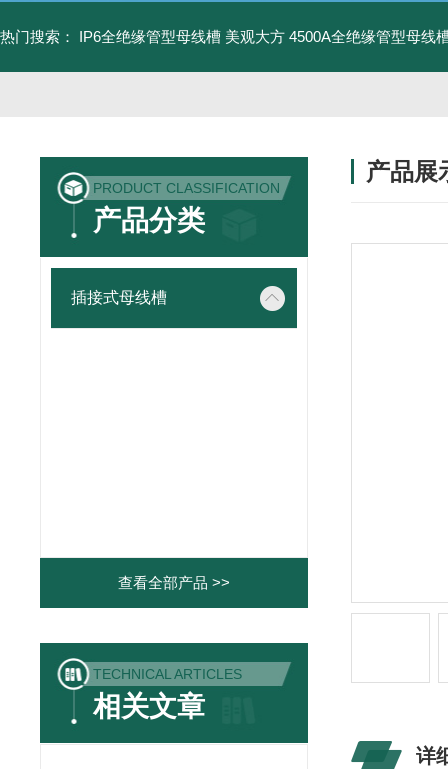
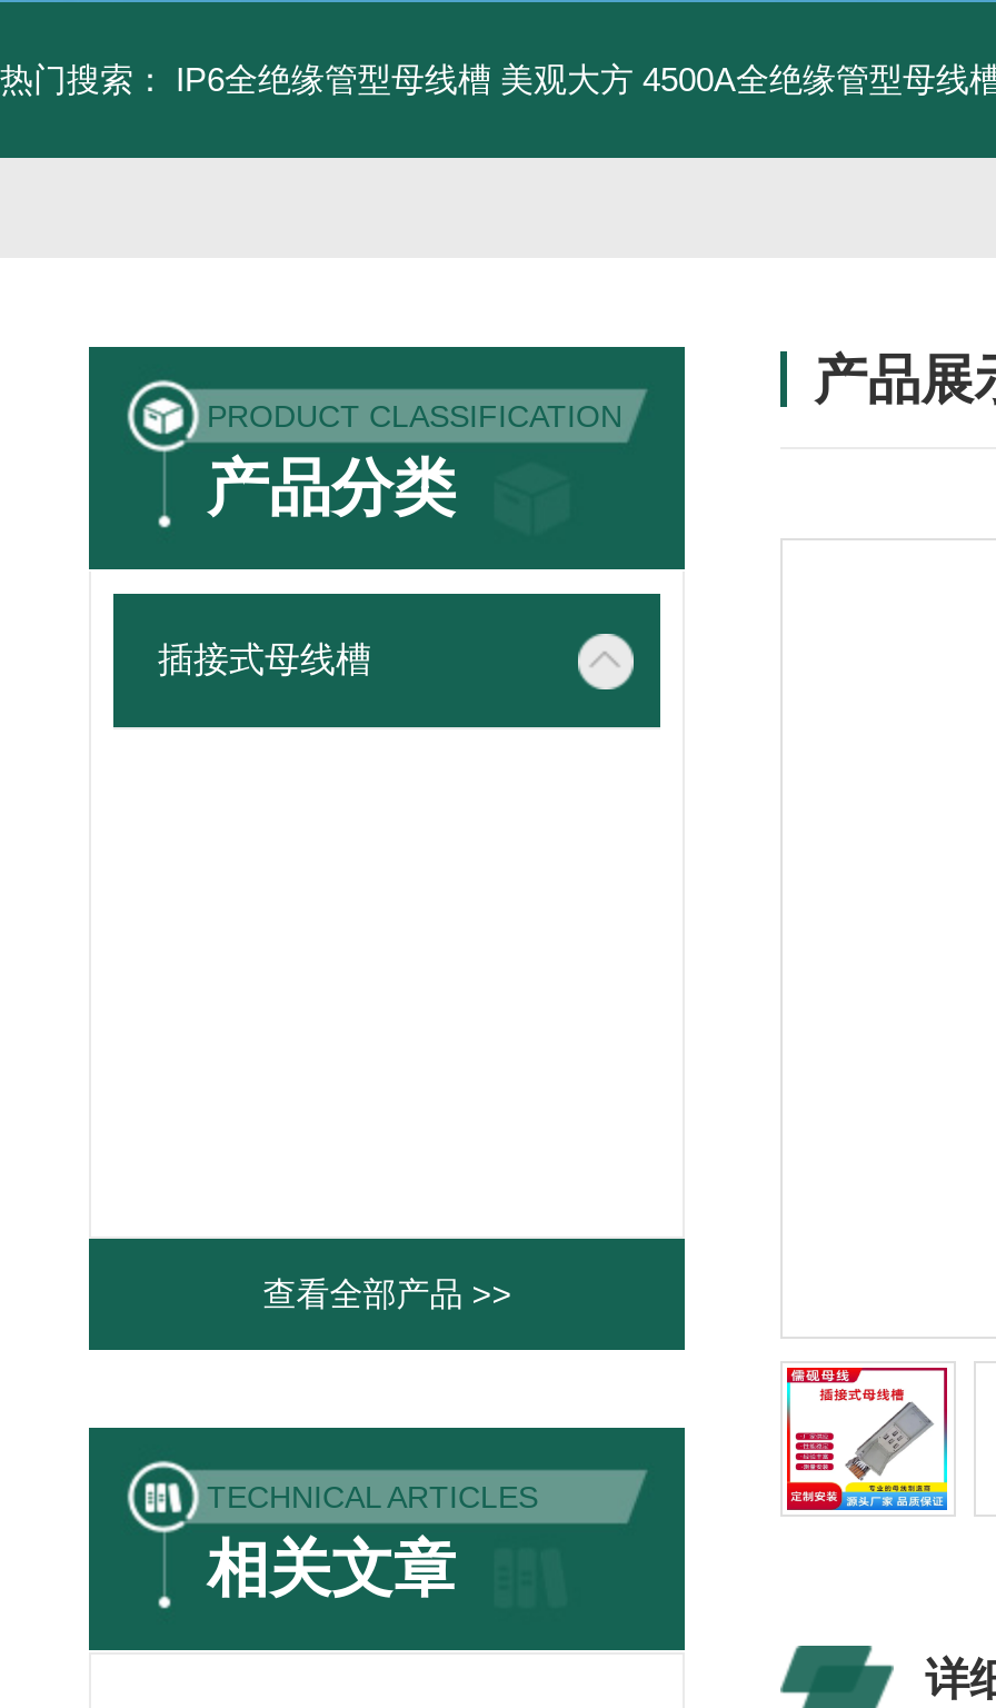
none -> [785,1366,949,1512] [image]

